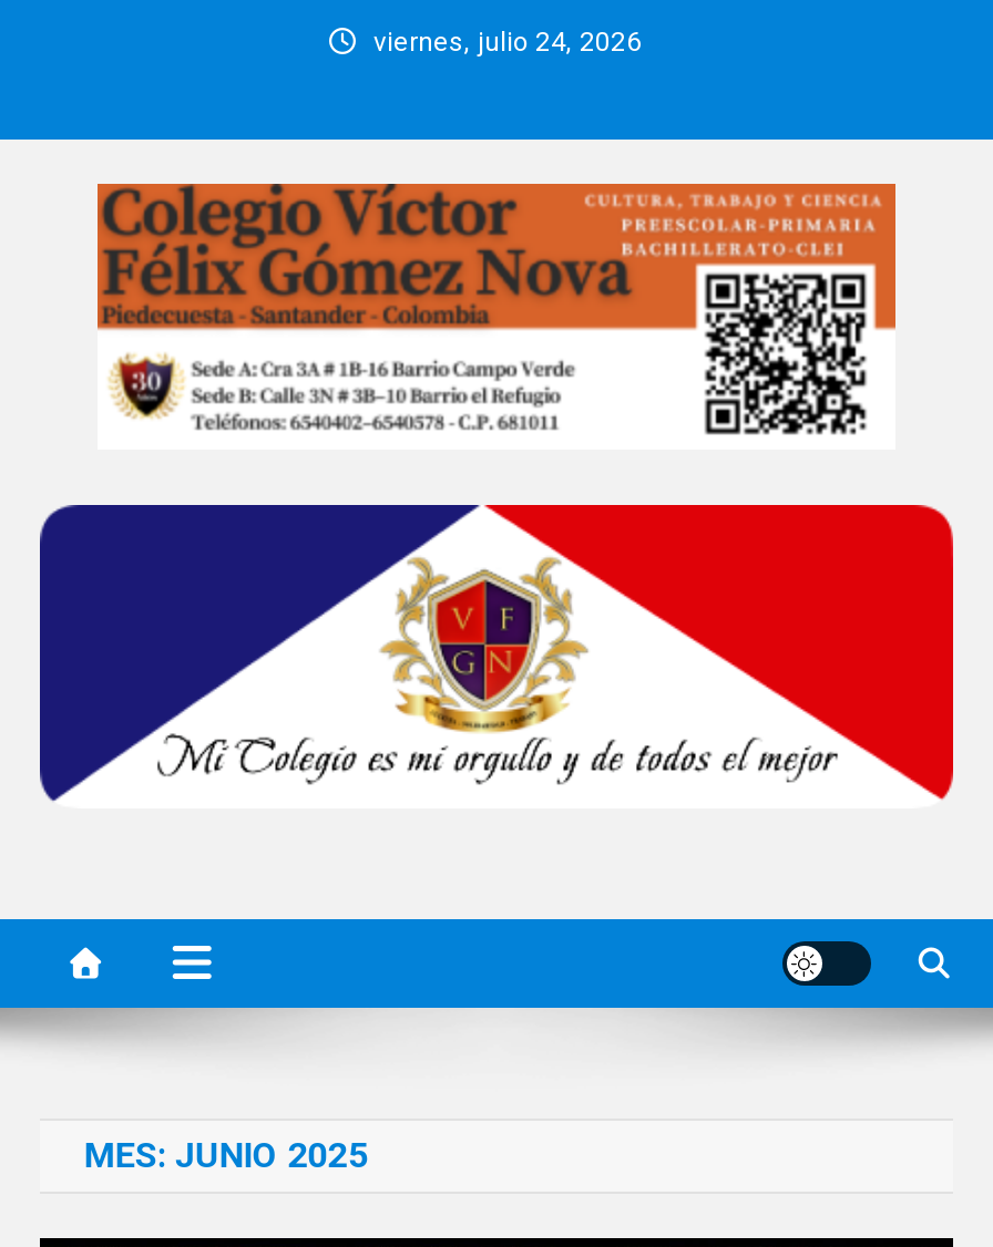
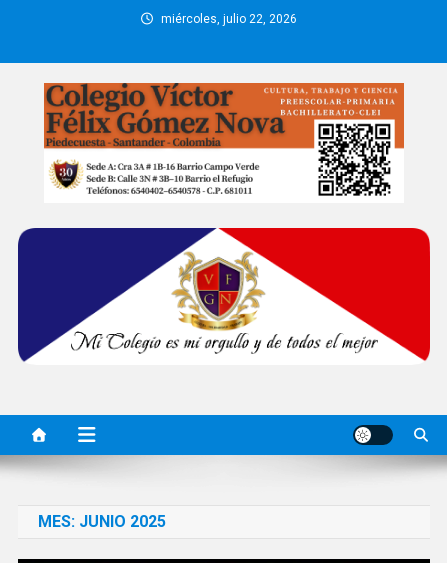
[373,27,642,58] viernes, julio 24, 2026 -> [161,12,297,26] miércoles, julio 22, 2026

